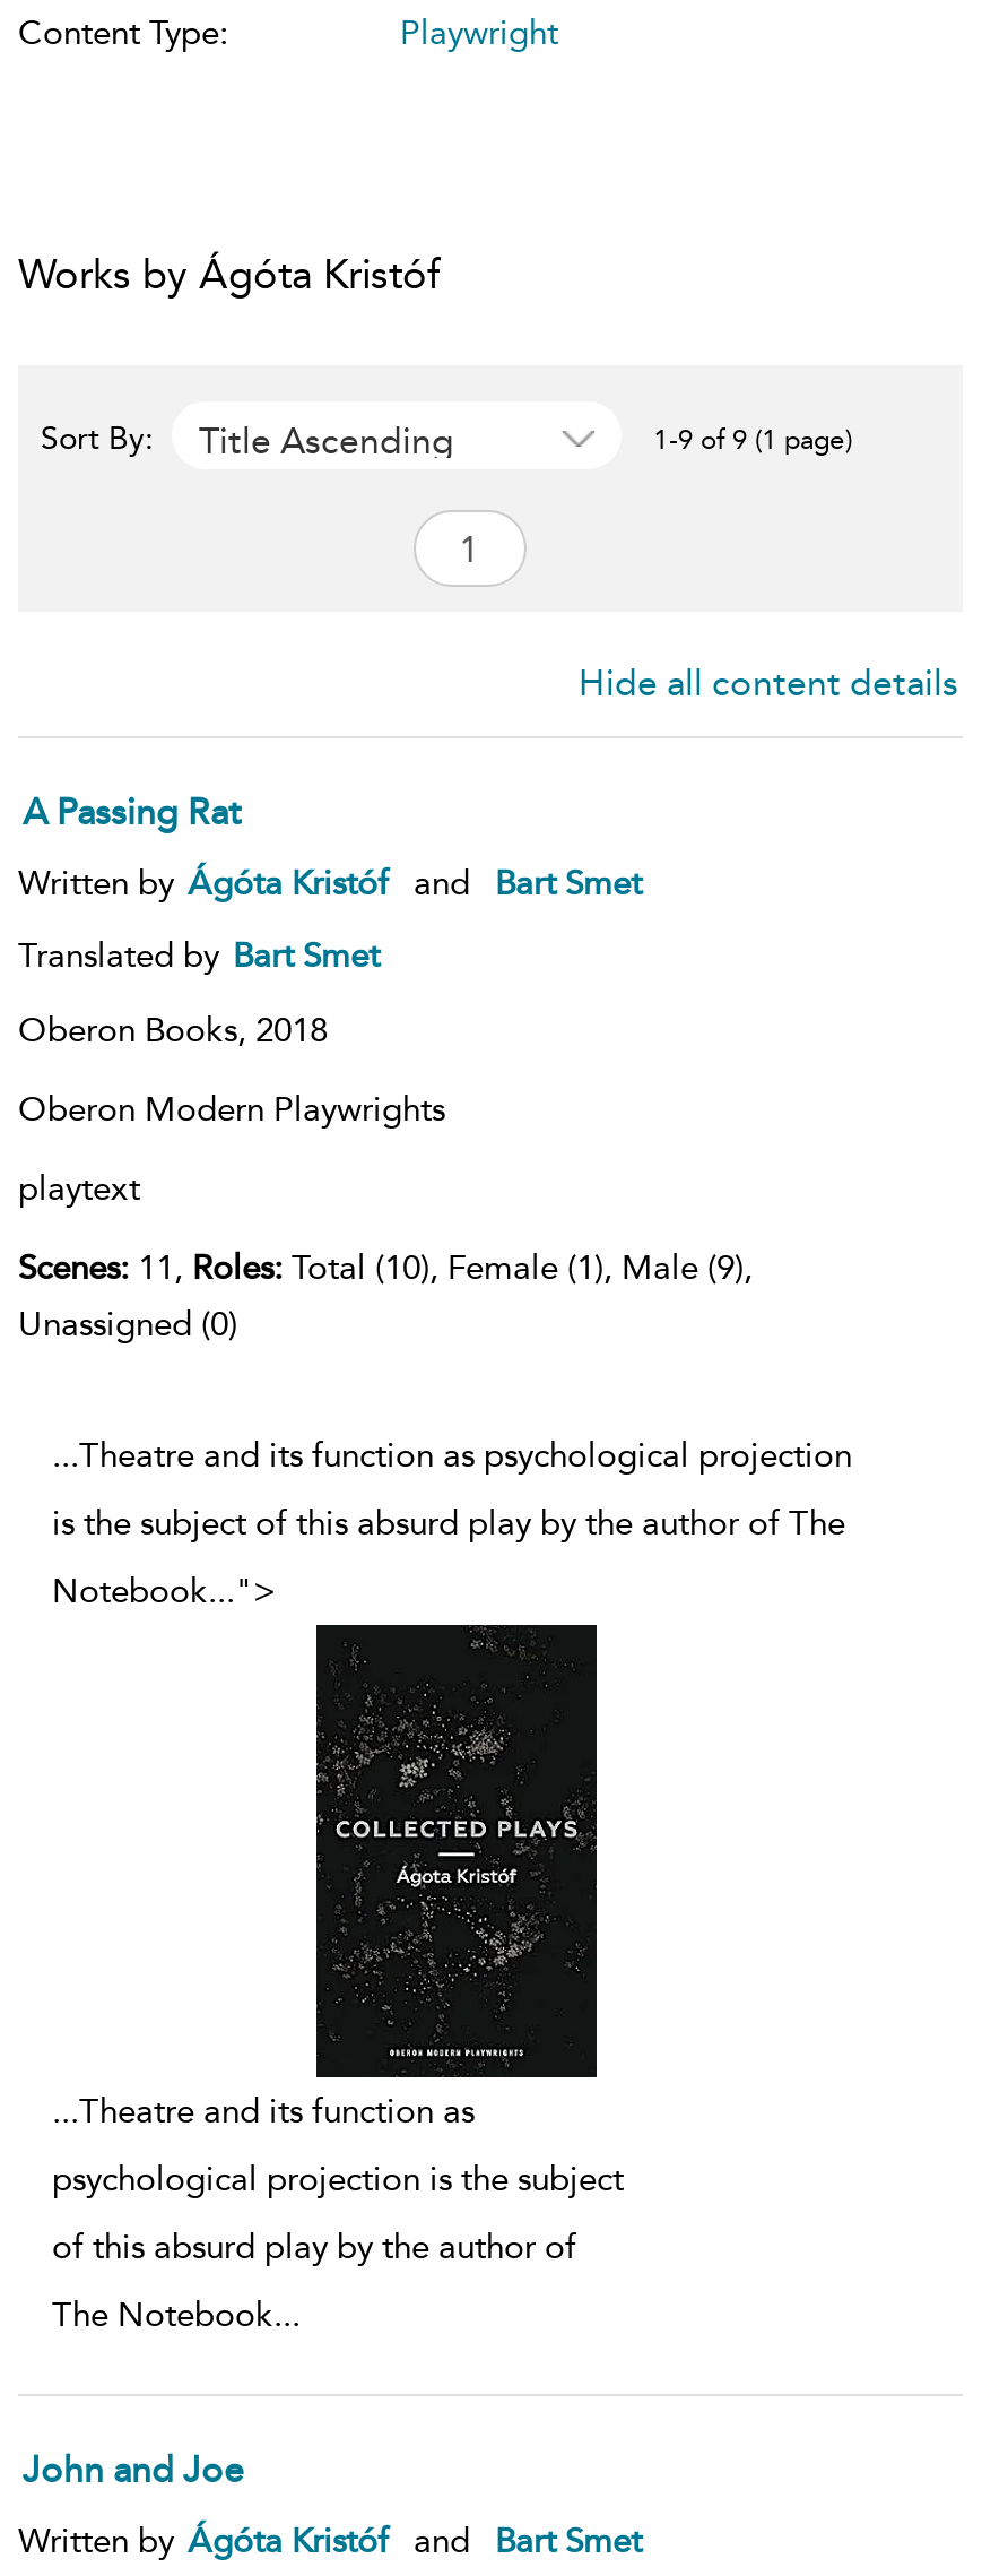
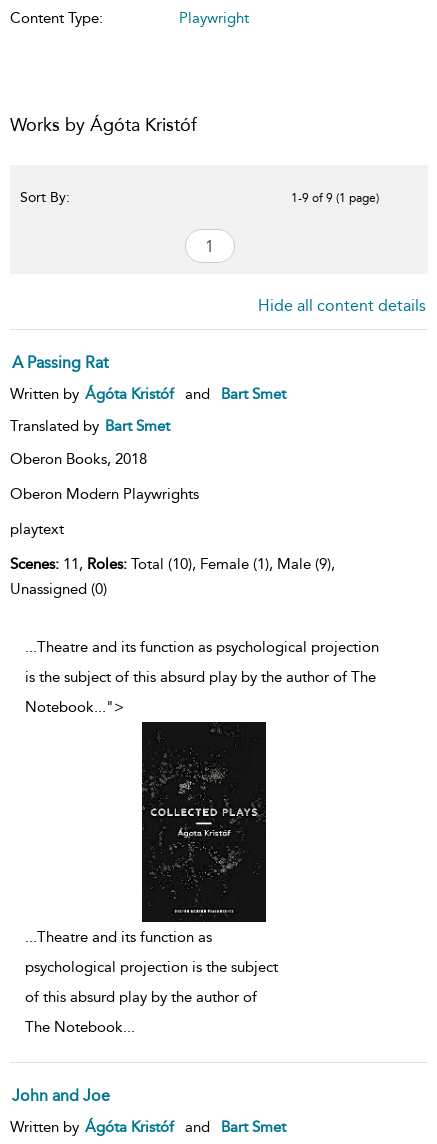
[199,420,454,463] Title Ascending -> none

